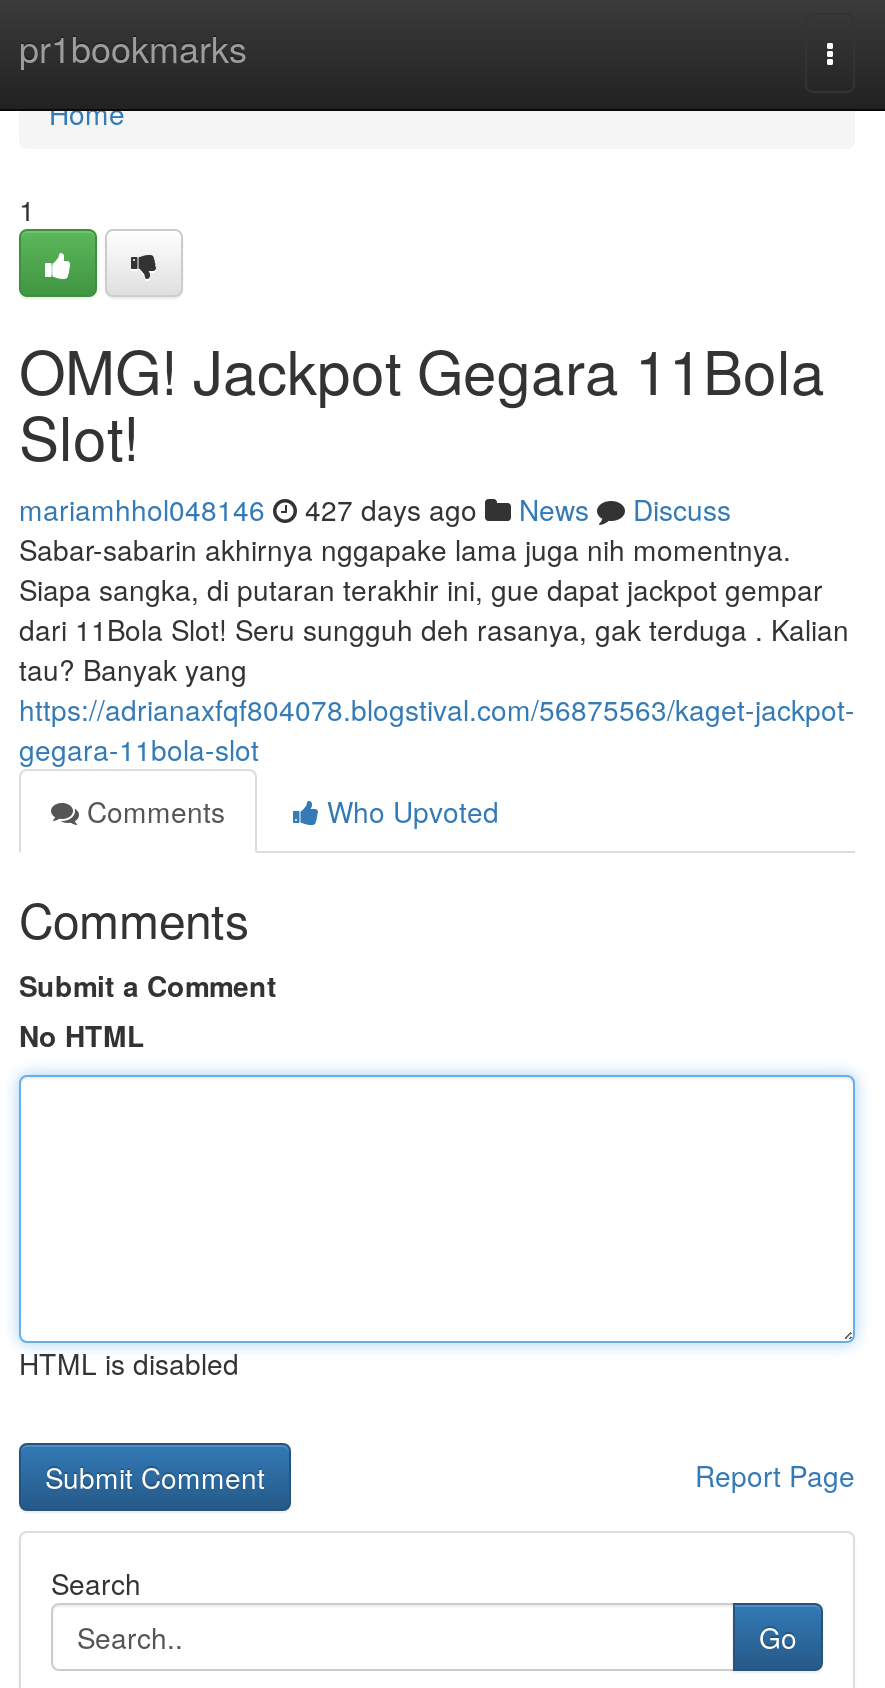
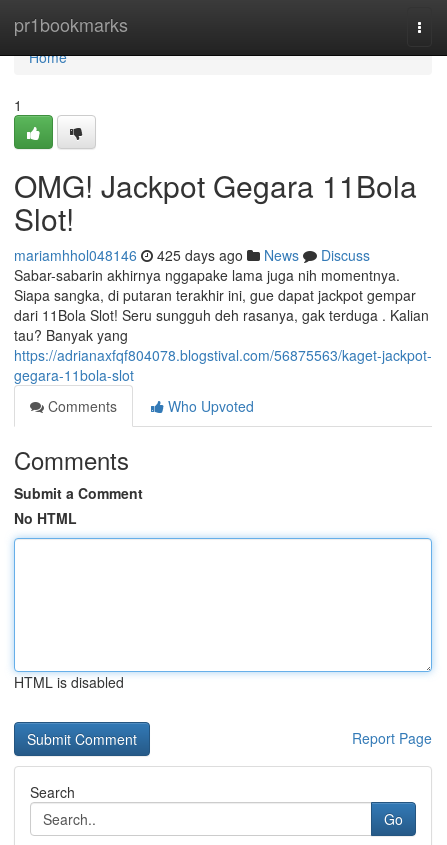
[19,489,731,529] mariamhhol048146 427 days ago News Discuss -> [14,245,370,265] mariamhhol048146 425 days ago News Discuss

